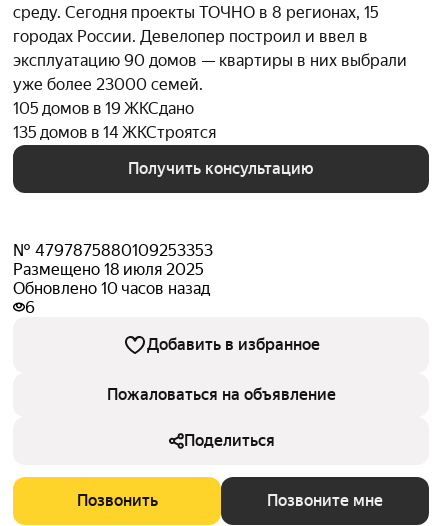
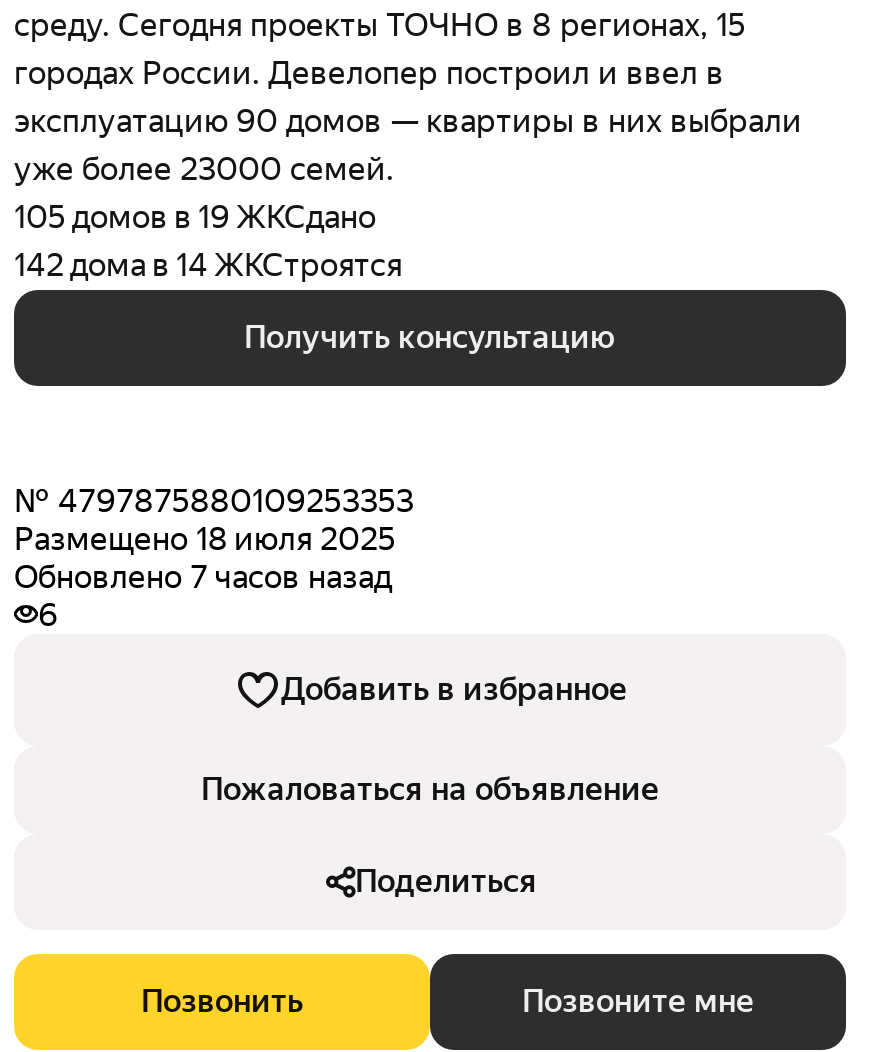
[13,123,216,142] 135 домов в 14 ЖКСтроятся -> [14,246,402,284] 142 дома в 14 ЖКСтроятся
[13,279,210,298] Обновлено 10 часов назад -> [14,558,392,596] Обновлено 7 часов назад

